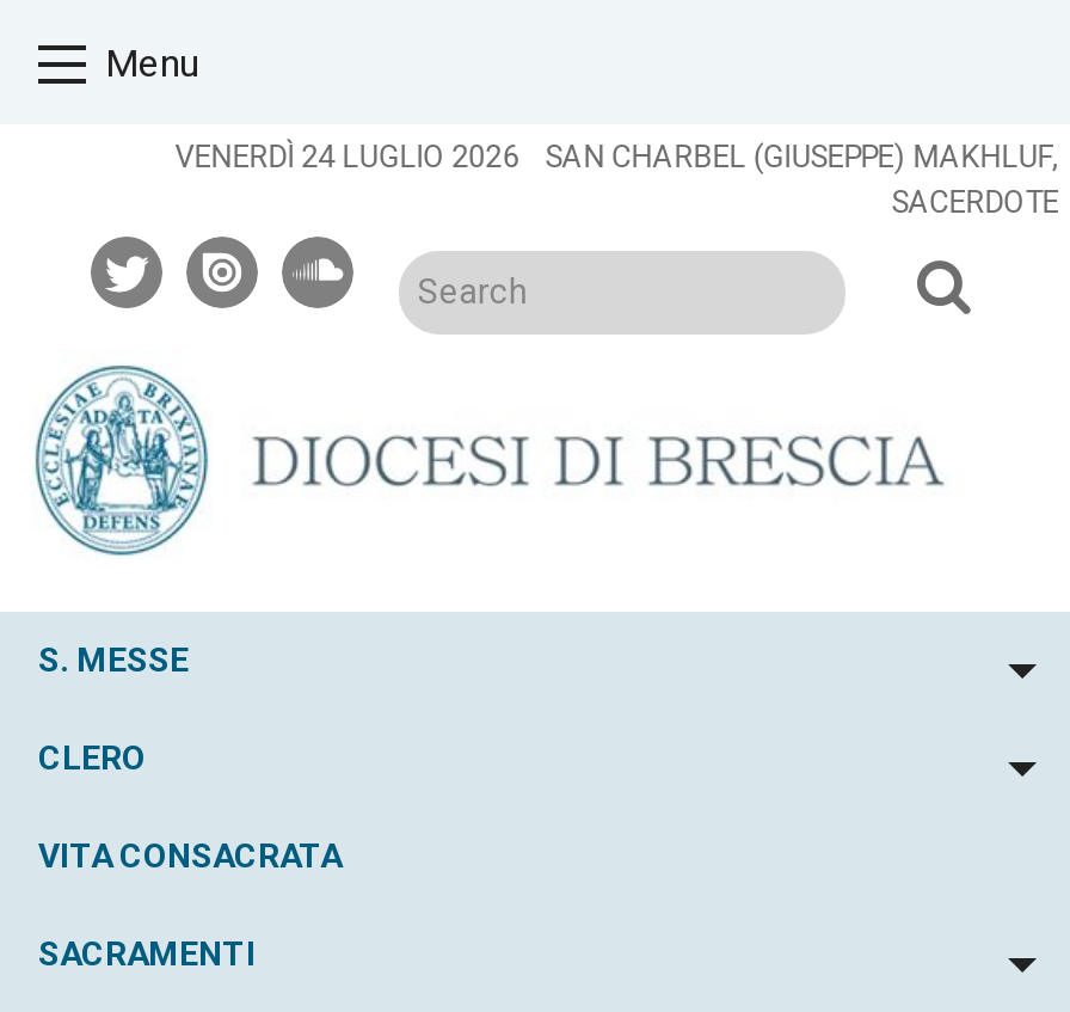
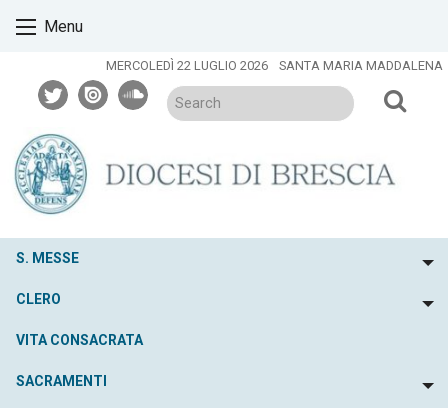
[175,140,1059,221] VENERDÌ 24 LUGLIO 2026 SAN CHARBEL (GIUSEPPE) MAKHLUF, | SACERDOTE -> [106,58,443,73] MERCOLEDÌ 22 LUGLIO 2026 SANTA MARIA MADDALENA

